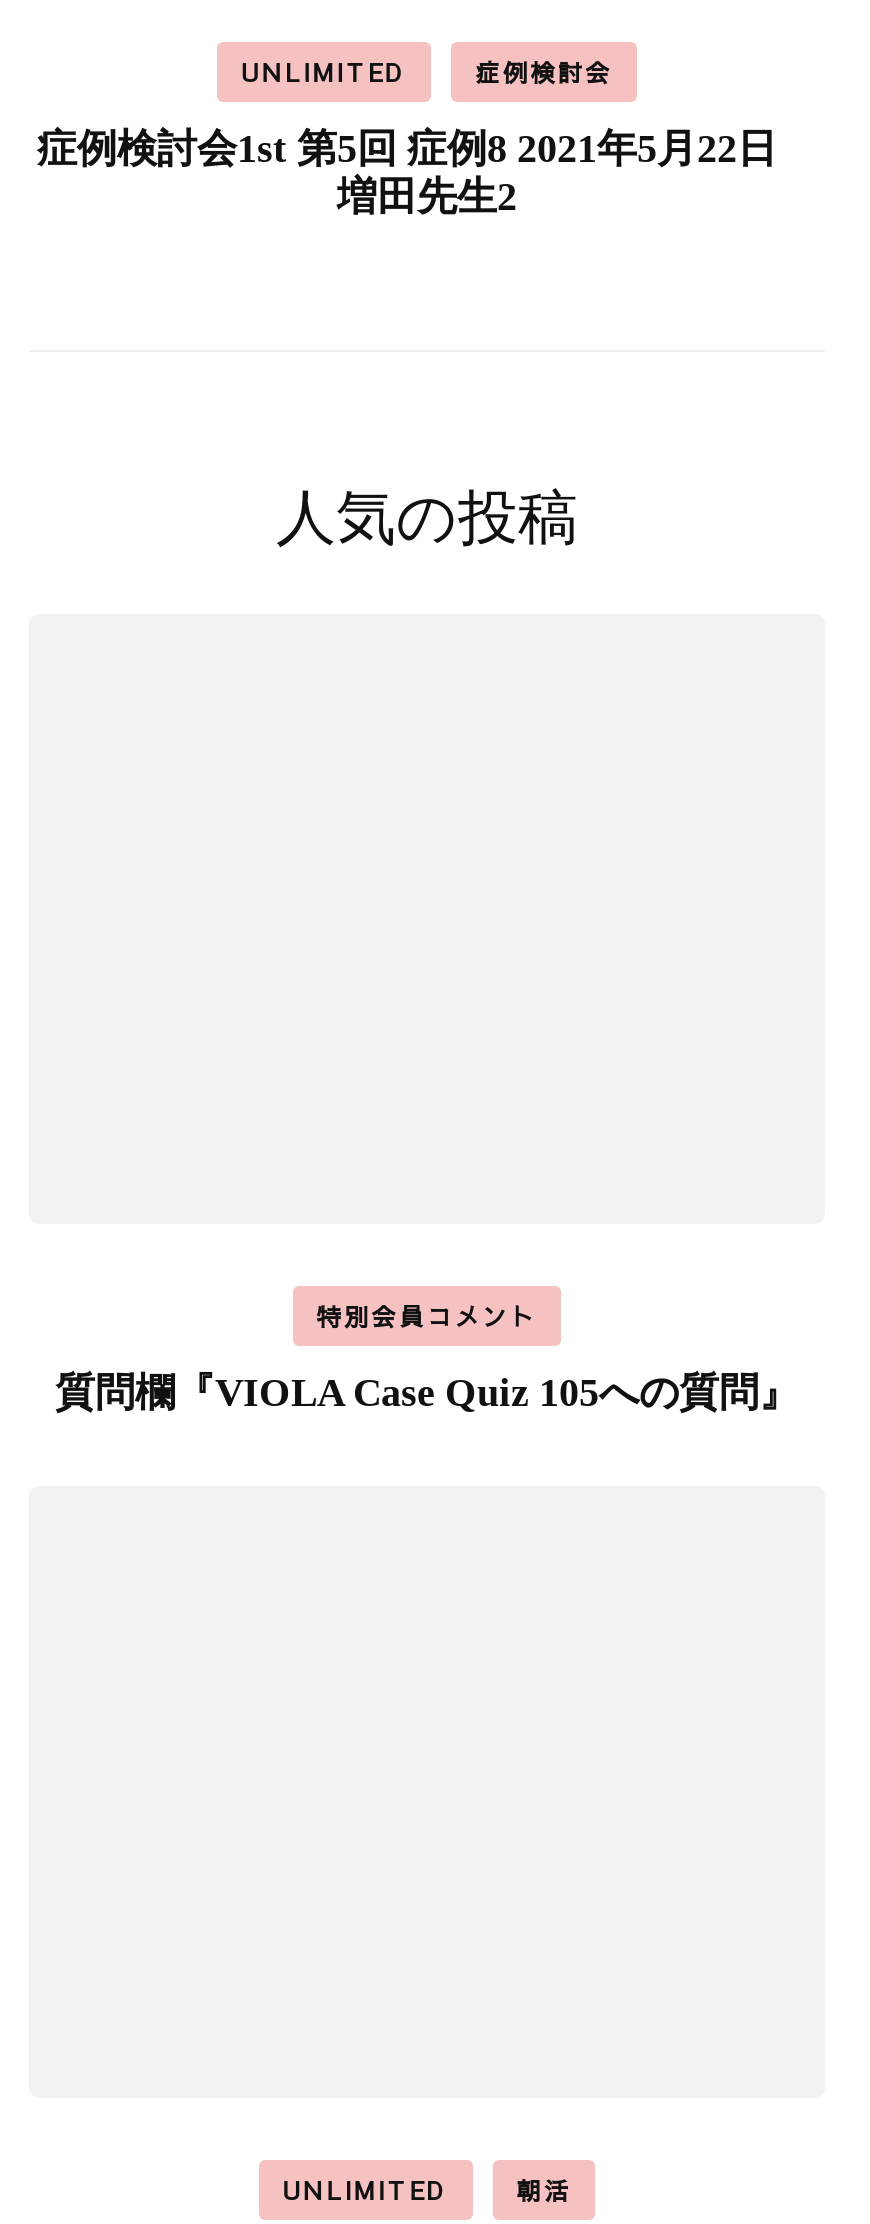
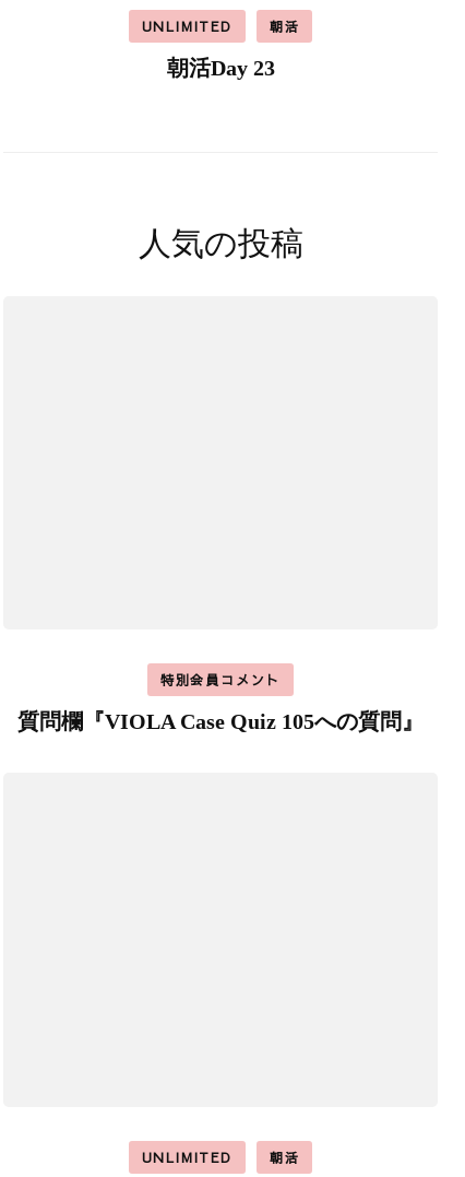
[475,56,613,88] 症例検討会 -> [269,17,300,35] 朝活
[37,126,817,218] 症例検討会1st 第5回 症例8 2021年5月22日 | 増田先生2 -> [166,56,275,80] 朝活Day 23

